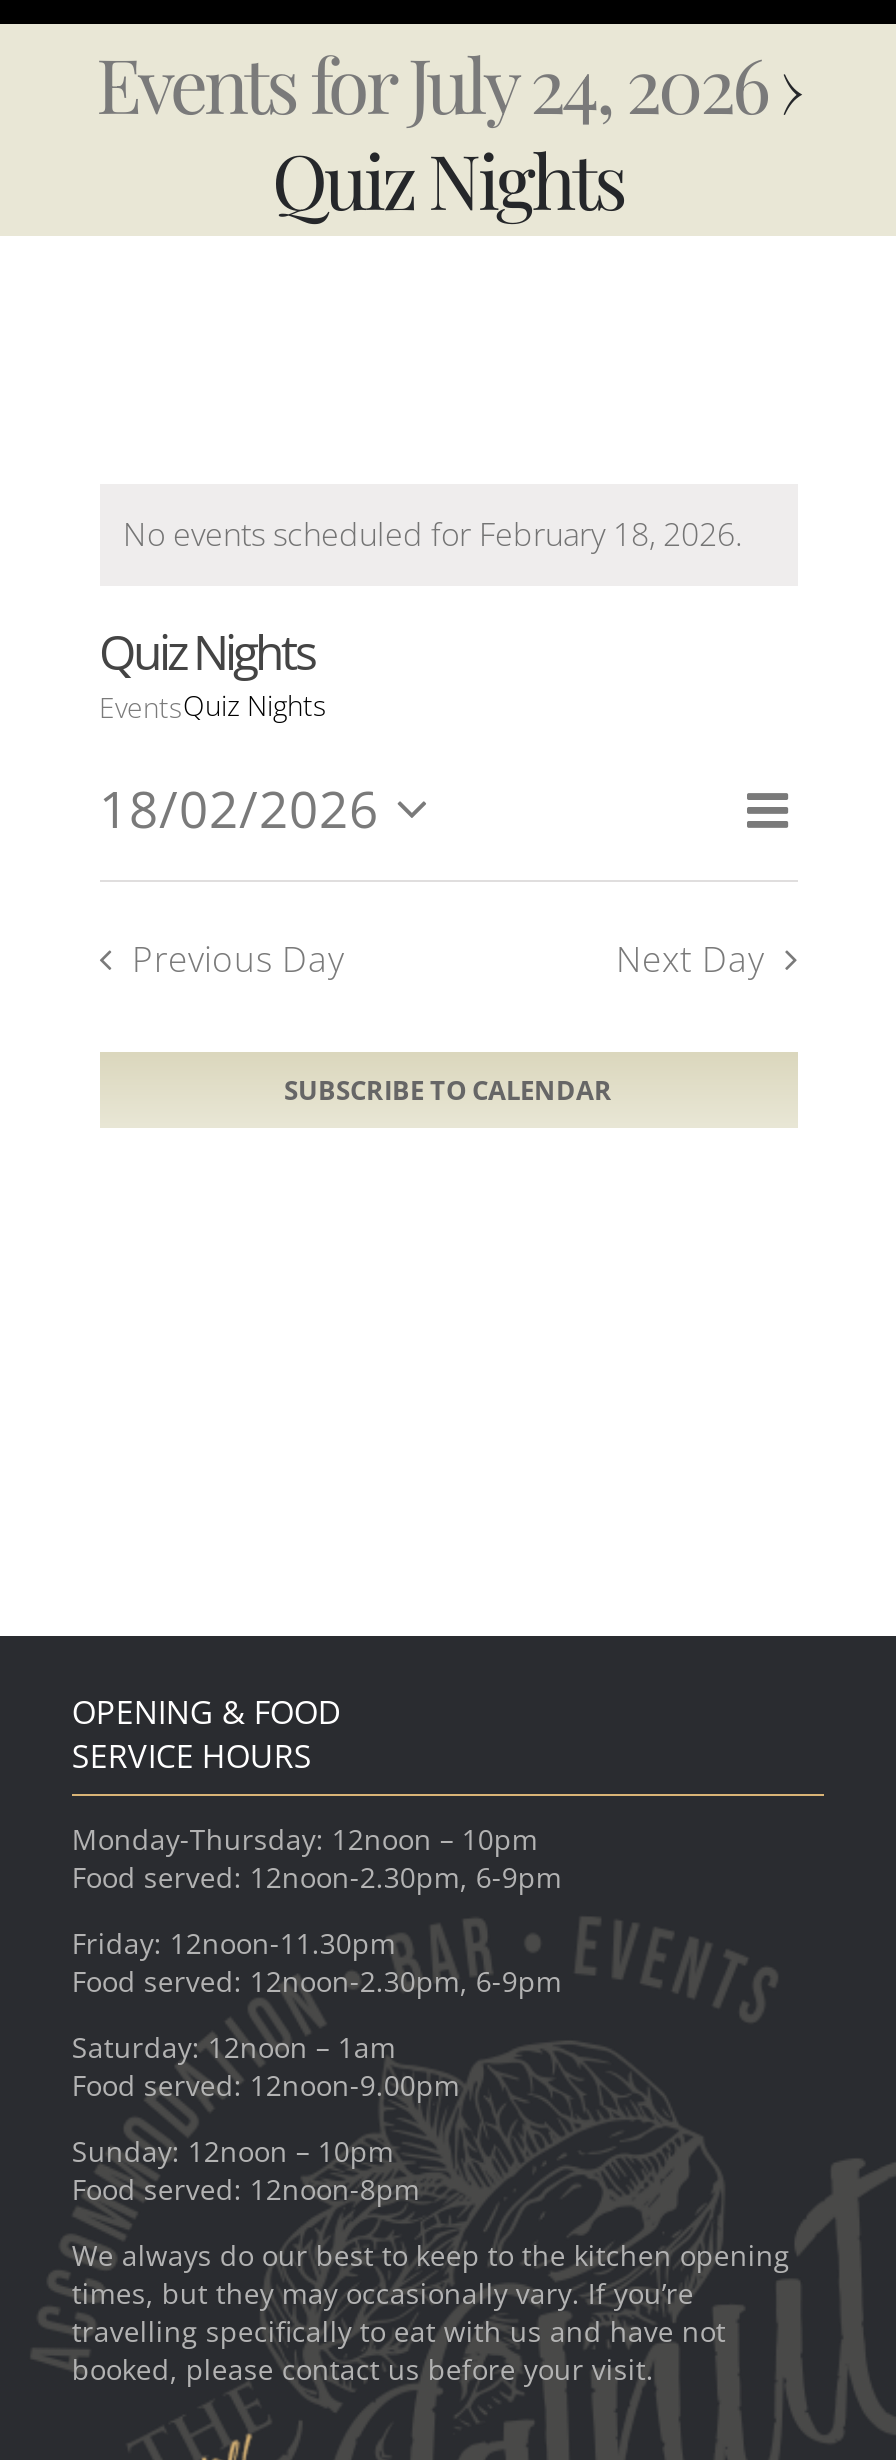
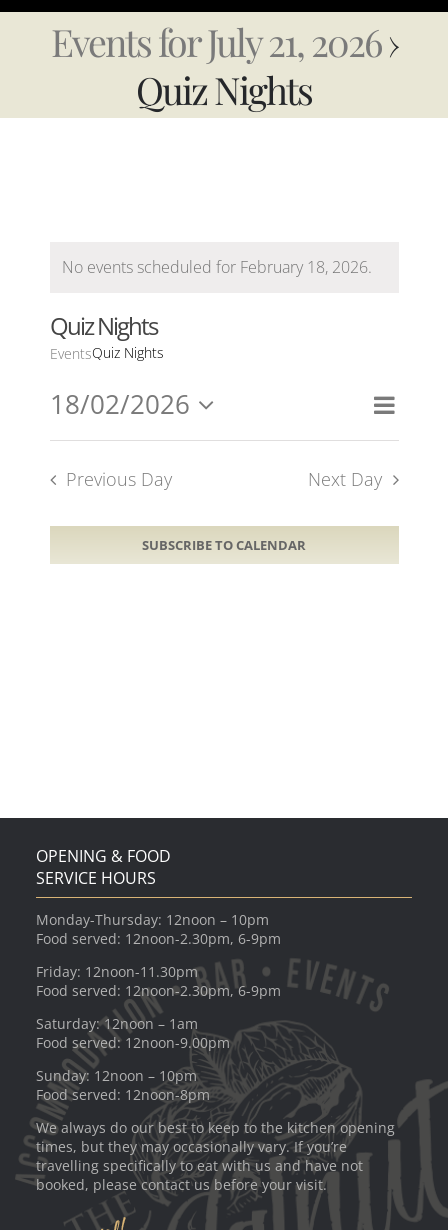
[96,32,800,132] Events for July 24, 2026› -> [50,16,397,66] Events for July 21, 2026›

